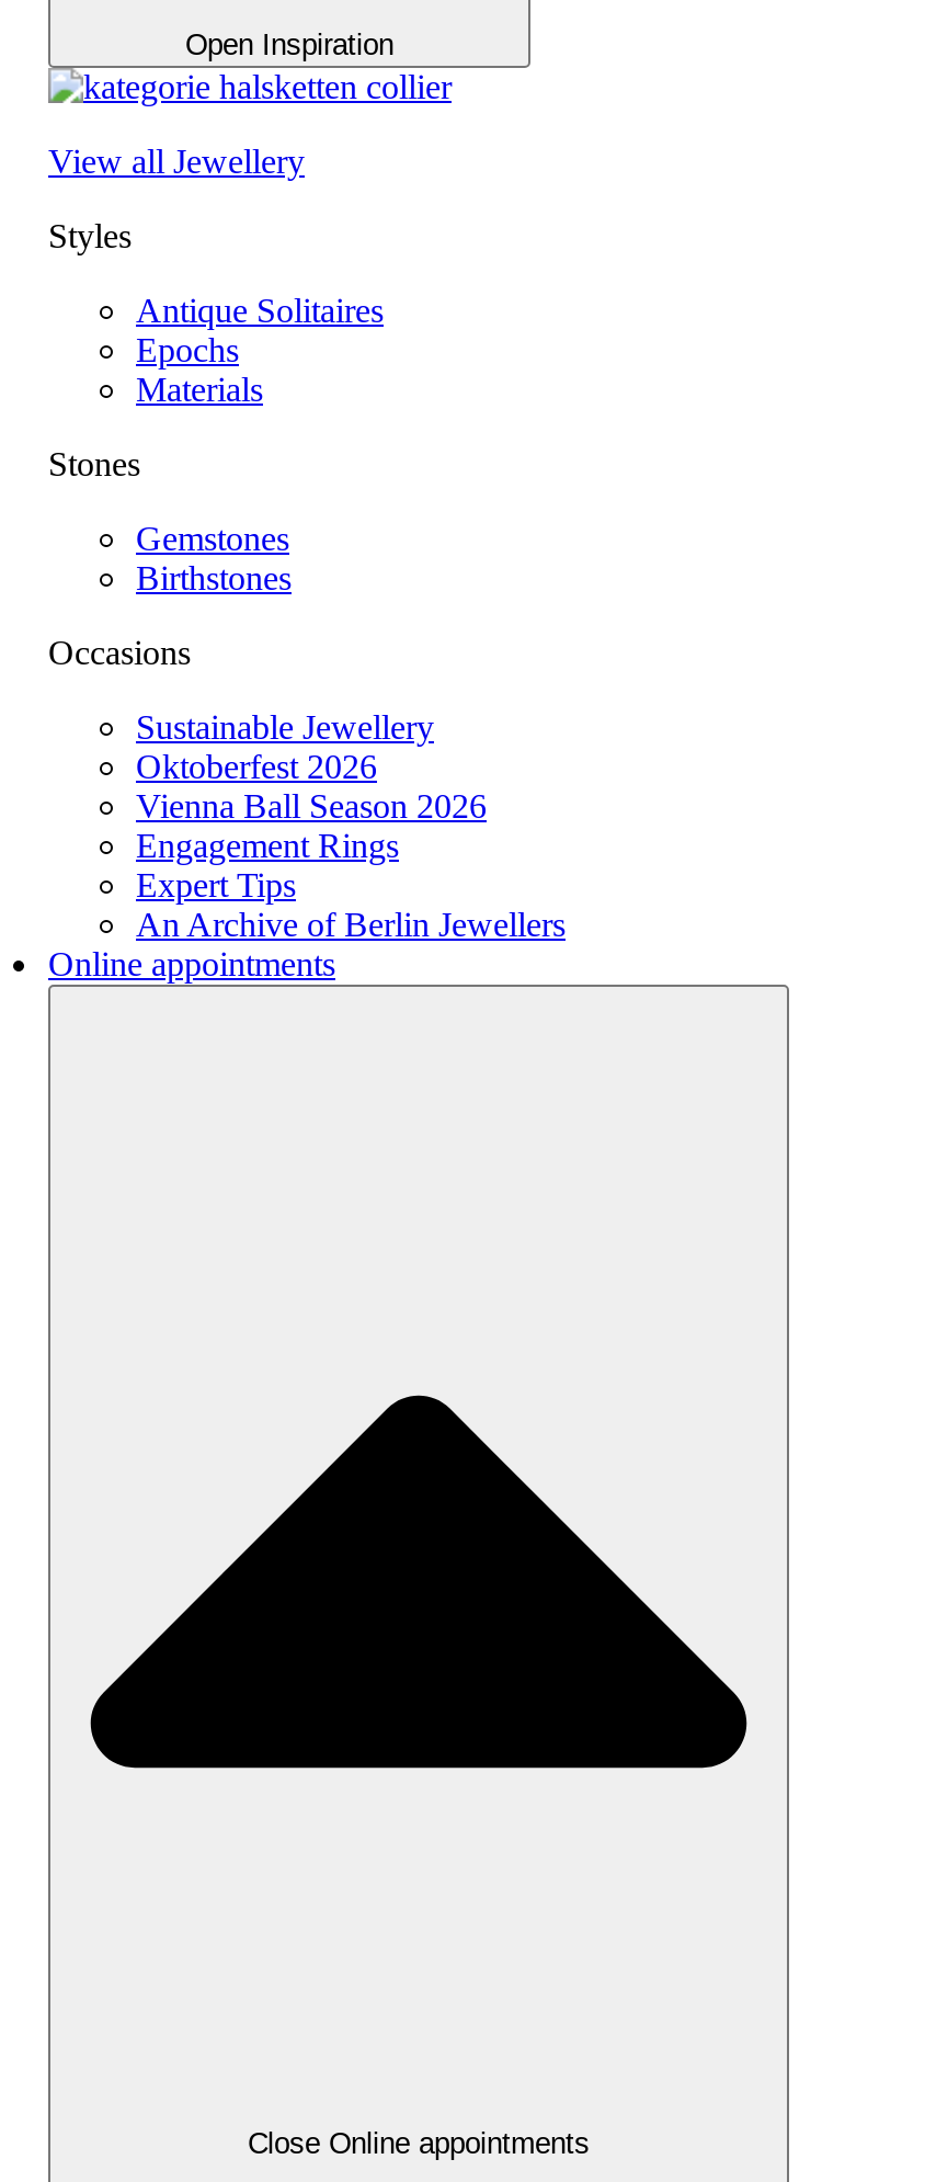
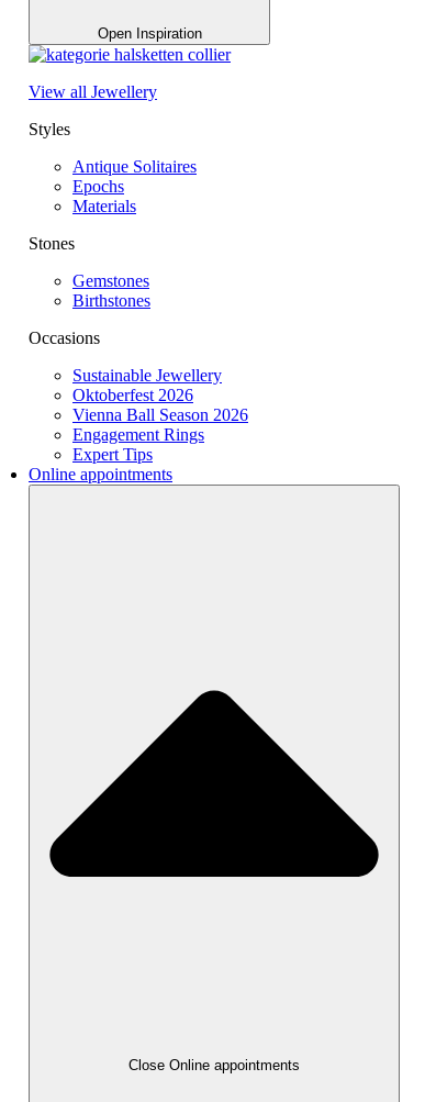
[136,905,566,943] An Archive of Berlin Jewellers -> none

